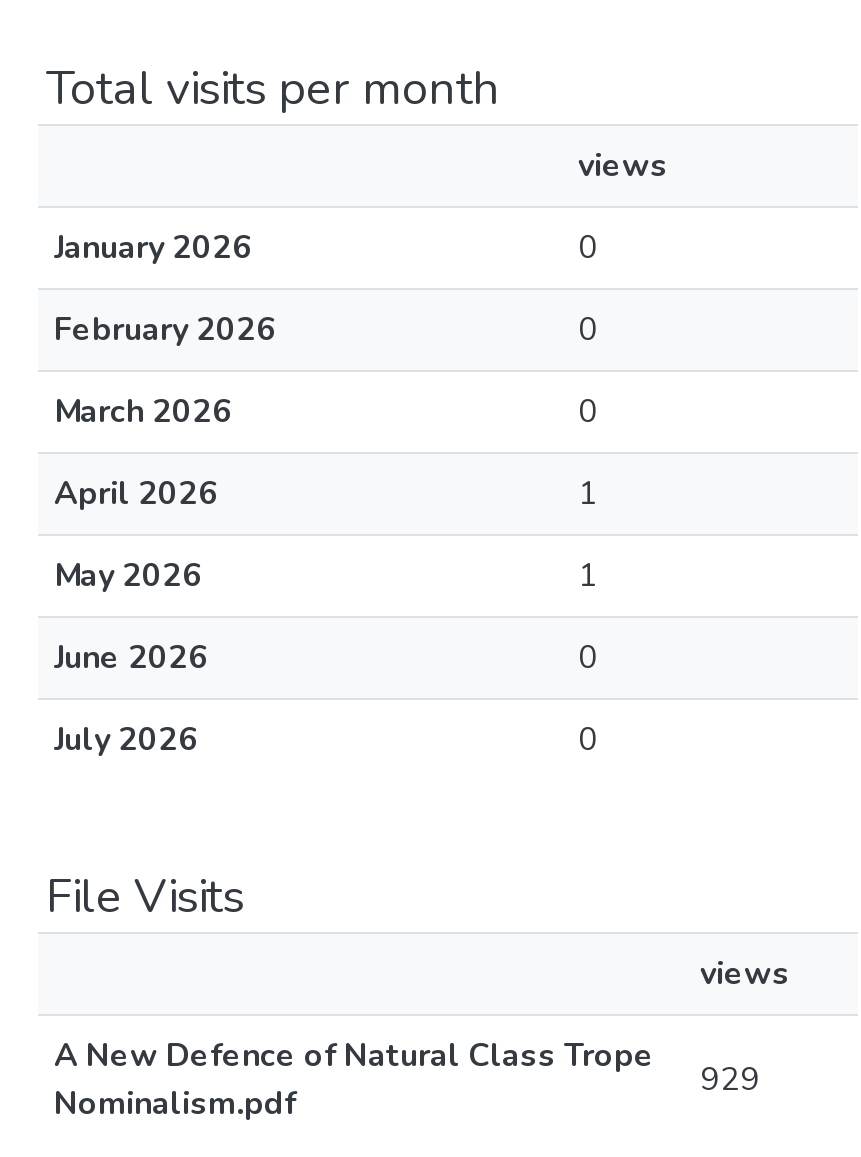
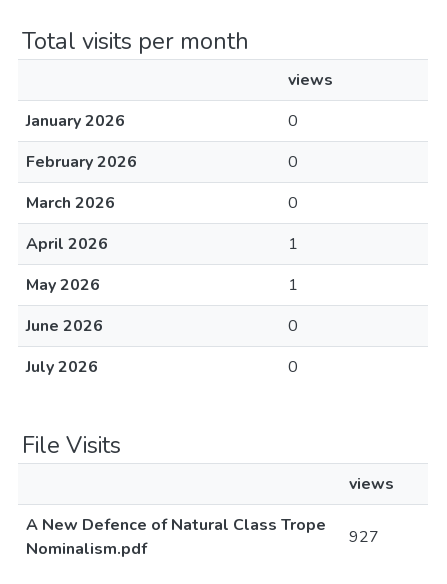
[700,1058,760,1102] 929 -> [349,526,379,548] 927

